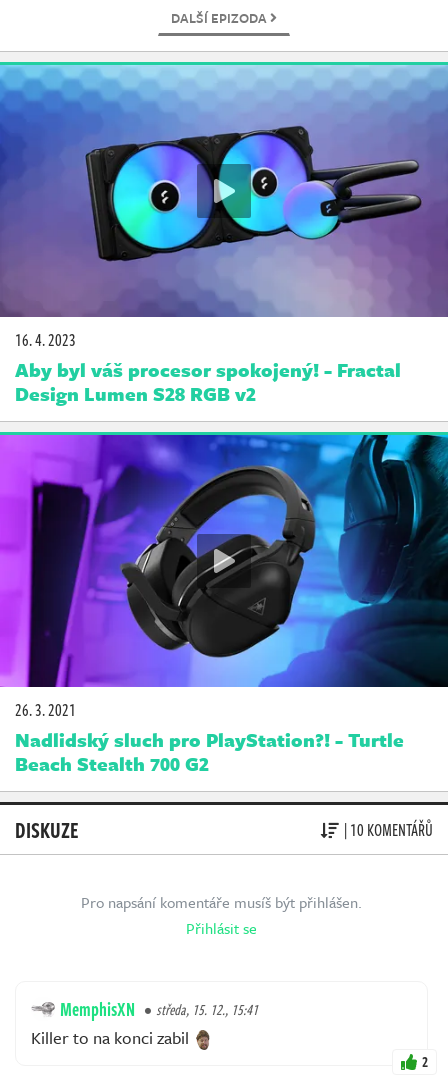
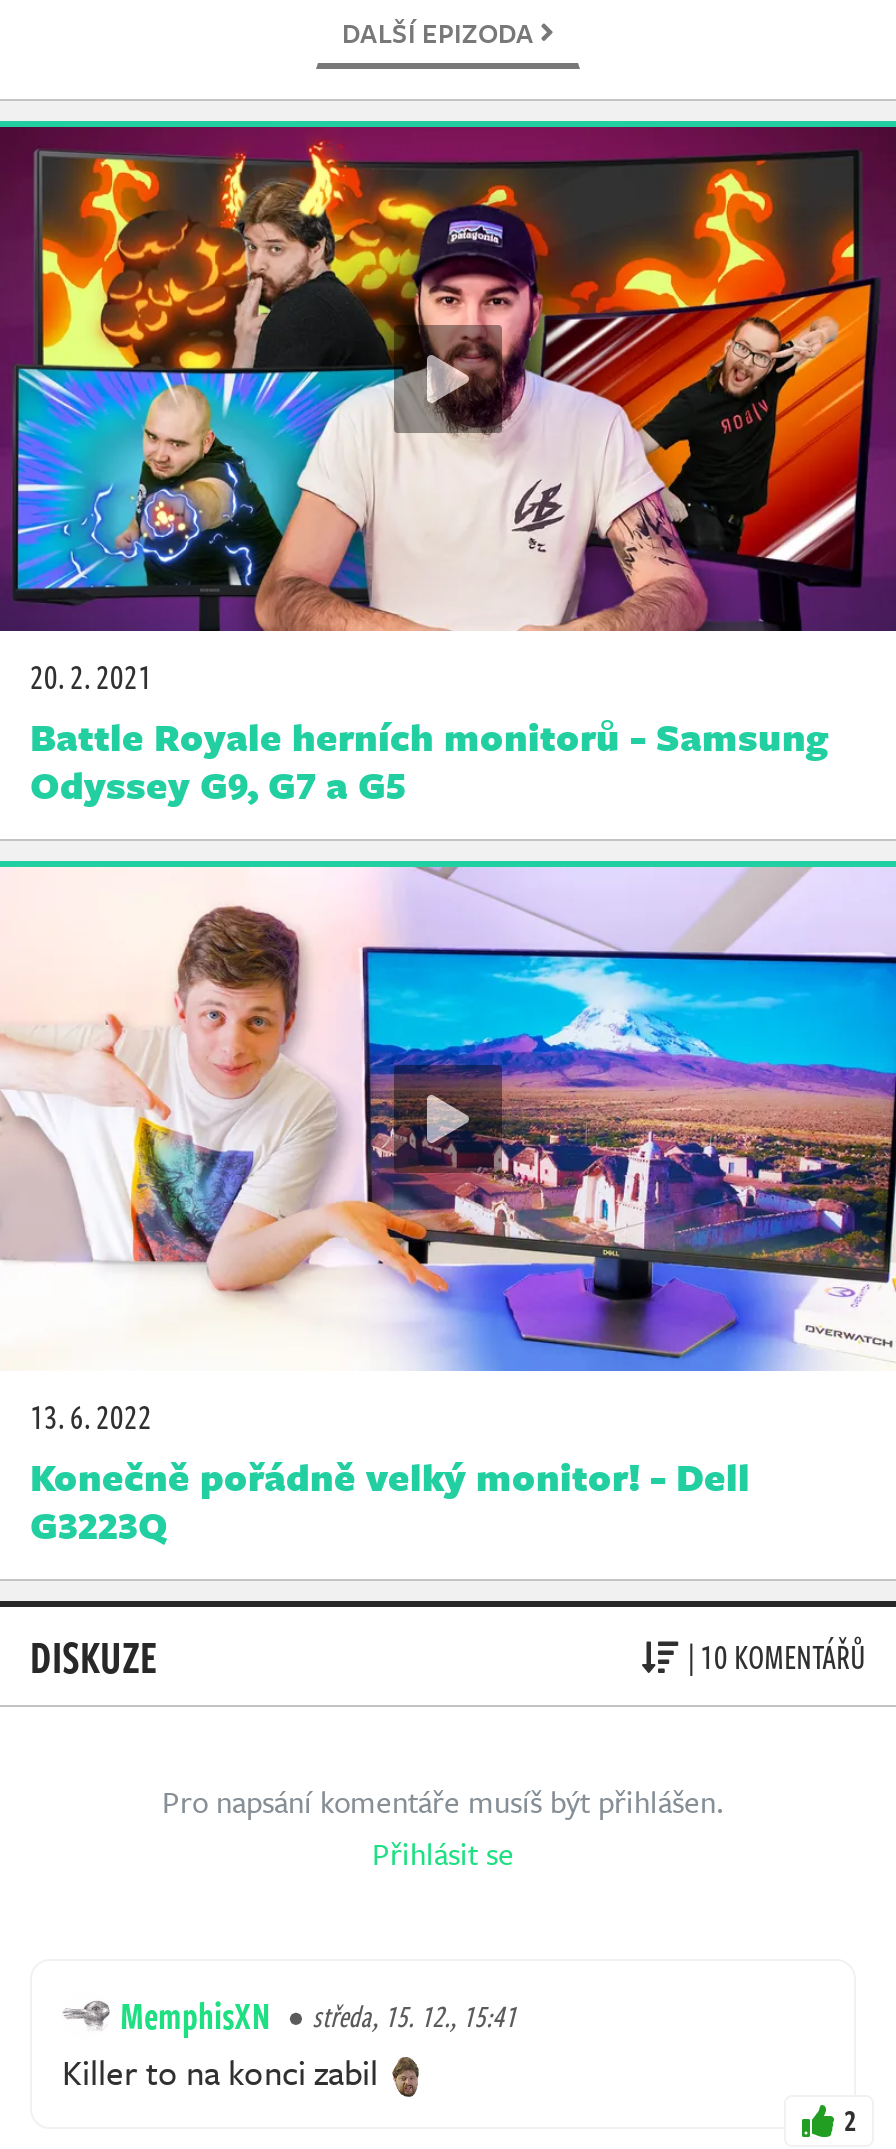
[3,65,445,407] [image] | 16. 4. 2023 | Aby byl váš procesor spokojený! - Fractal | Design Lumen S28 RGB v2 -> [6,125,890,811] [image] | 20. 2. 2021 | Battle Royale herních monitorů - Samsung | Odyssey G9, G7 a G5
[3,434,445,777] [image] | 26. 3. 2021 | Nadlidský sluch pro PlayStation?! - Turtle | Beach Stealth 700 G2 -> [6,865,890,1551] [image] | 13. 6. 2022 | Konečně pořádně velký monitor! - Dell | G3223Q

